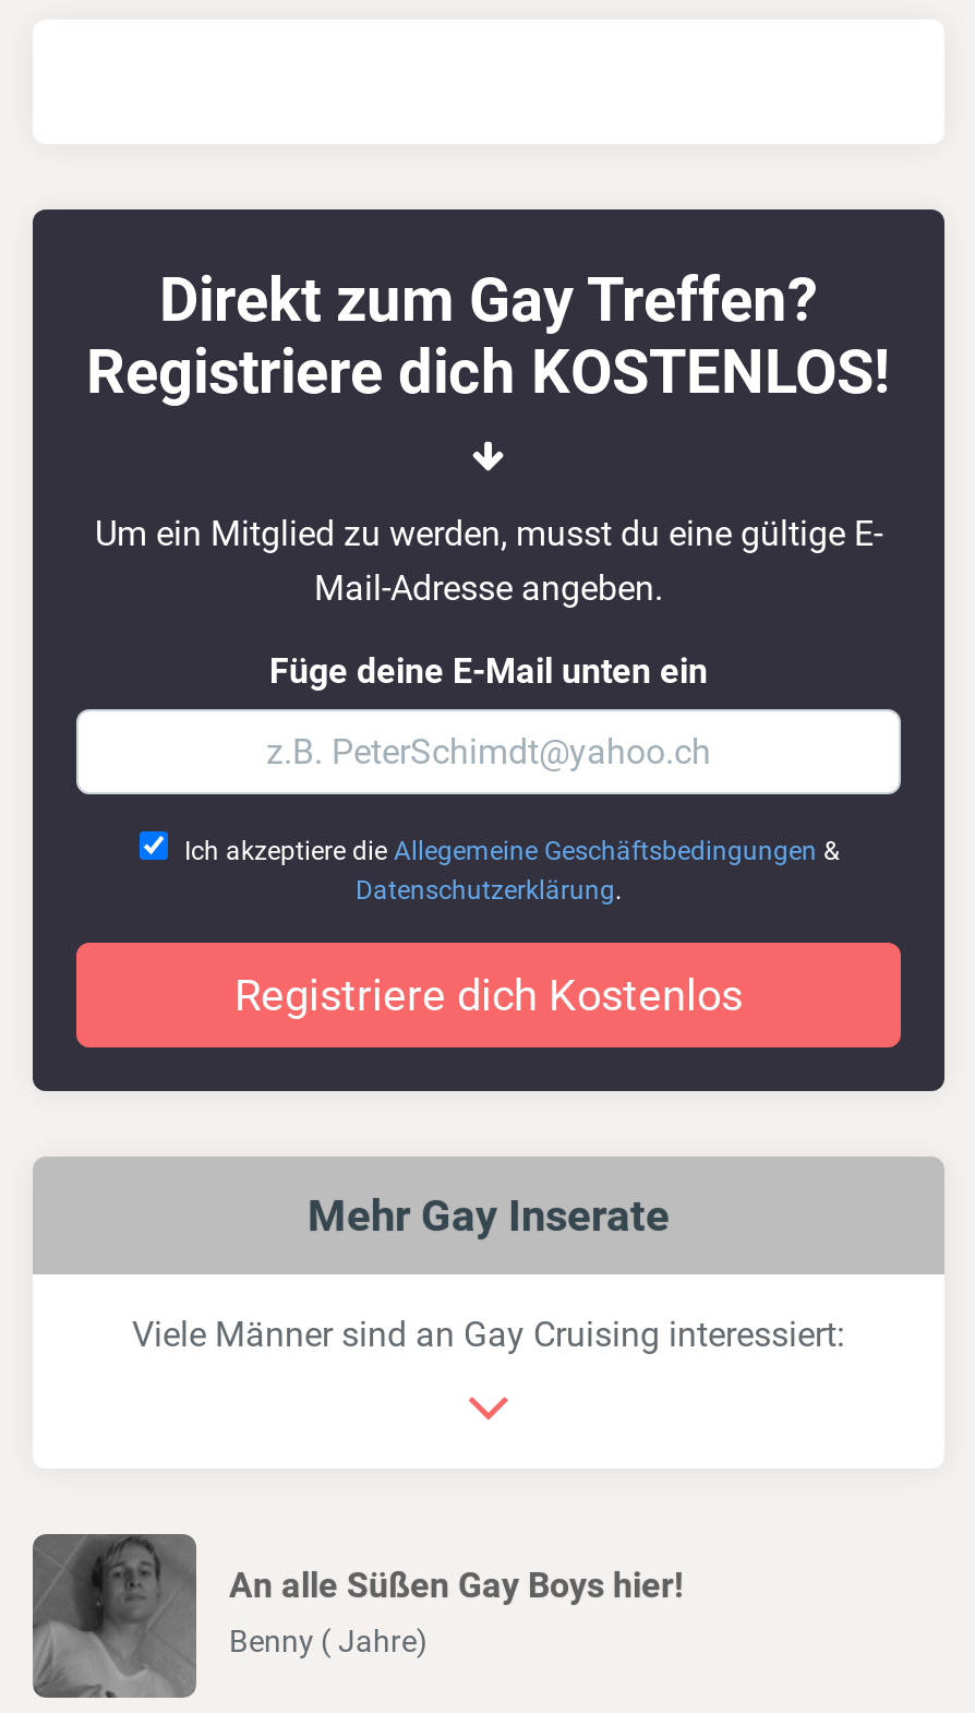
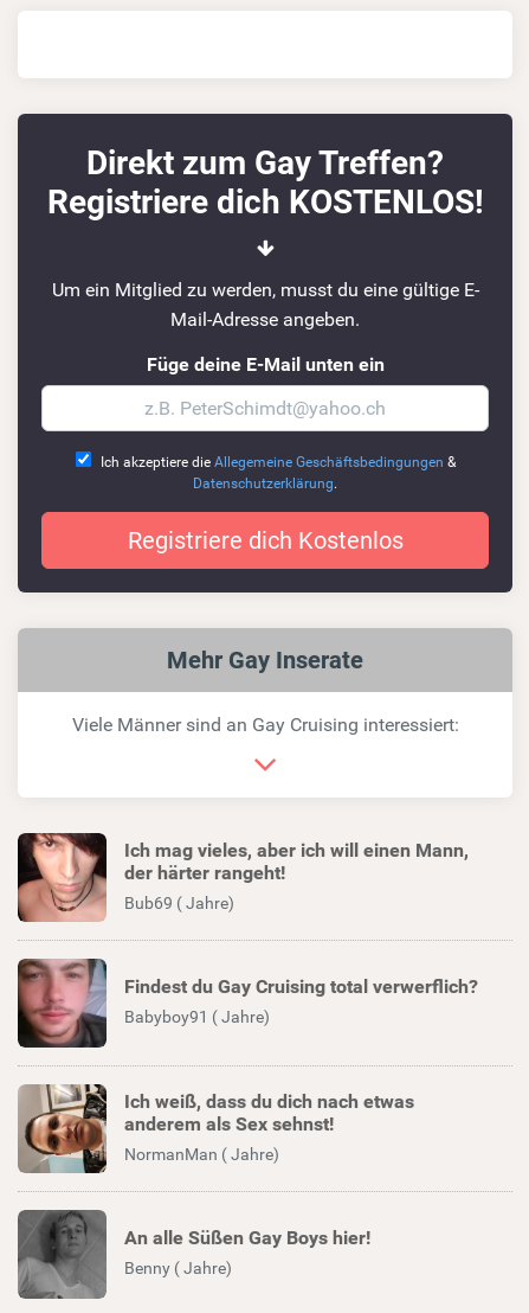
none -> [17,832,469,923] [image] | Ich mag vieles, aber ich will einen Mann, | der härter rangeht! | Bub69 ( Jahre)
none -> [17,957,478,1048] [image] | Findest du Gay Cruising total verwerflich? | Babyboy91 ( Jahre)
none -> [17,1083,414,1174] [image] | Ich weiß, dass du dich nach etwas | anderem als Sex sehnst! | NormanMan ( Jahre)

